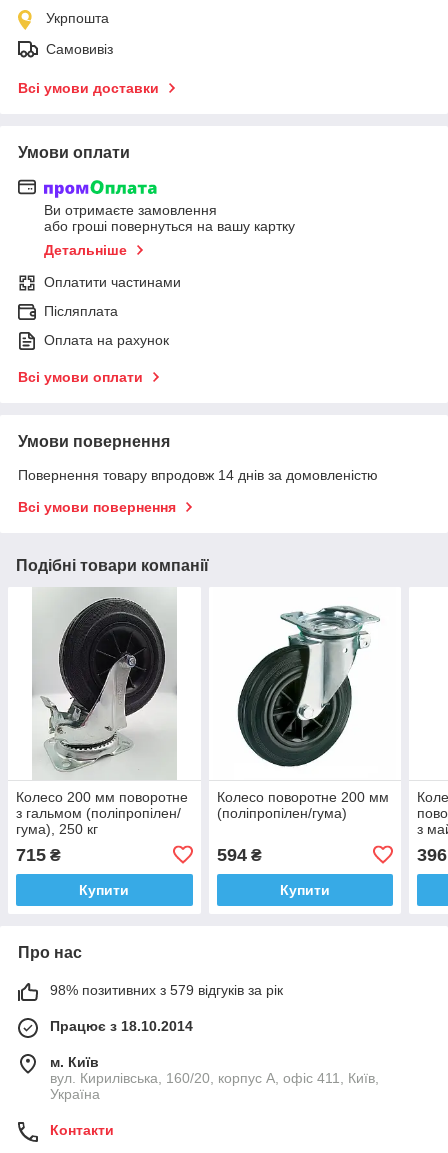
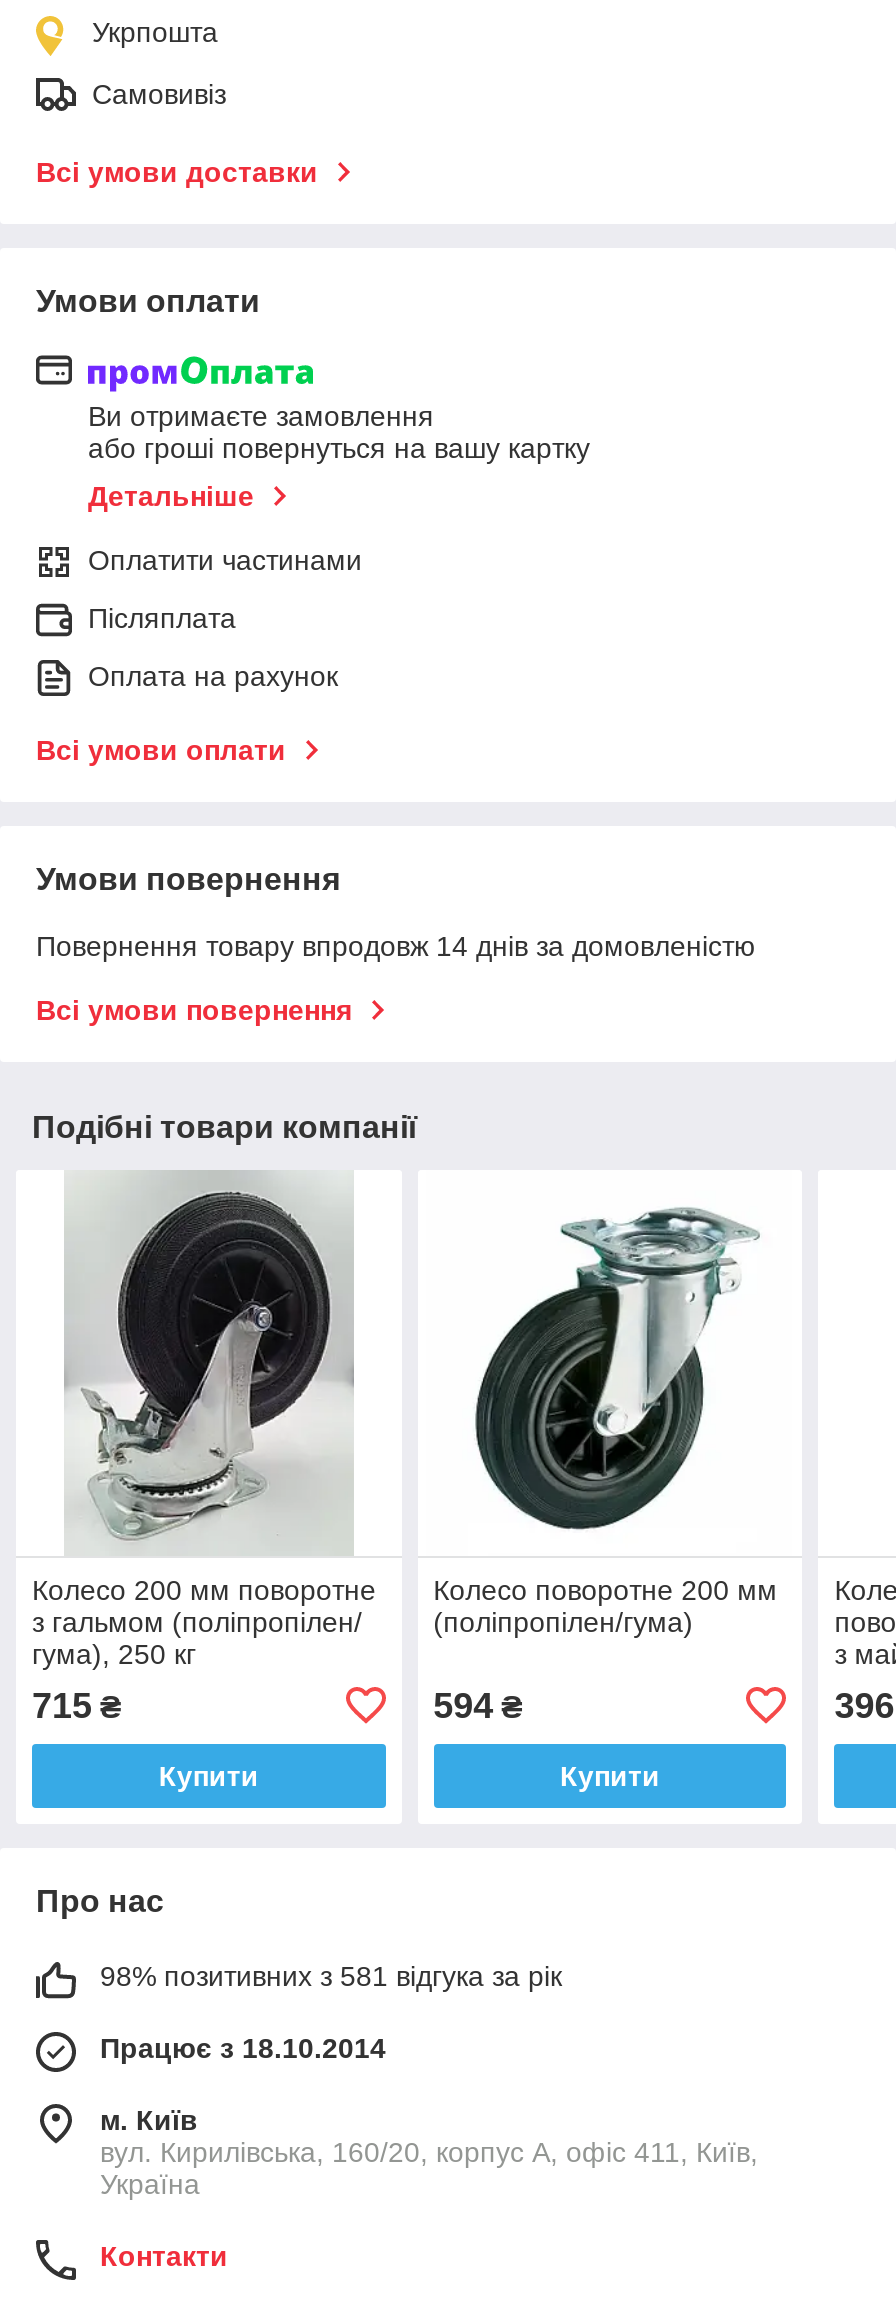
[50,982,283,998] 98% позитивних з 579 відгуків за рік -> [100,1960,562,1992] 98% позитивних з 581 відгука за рік

